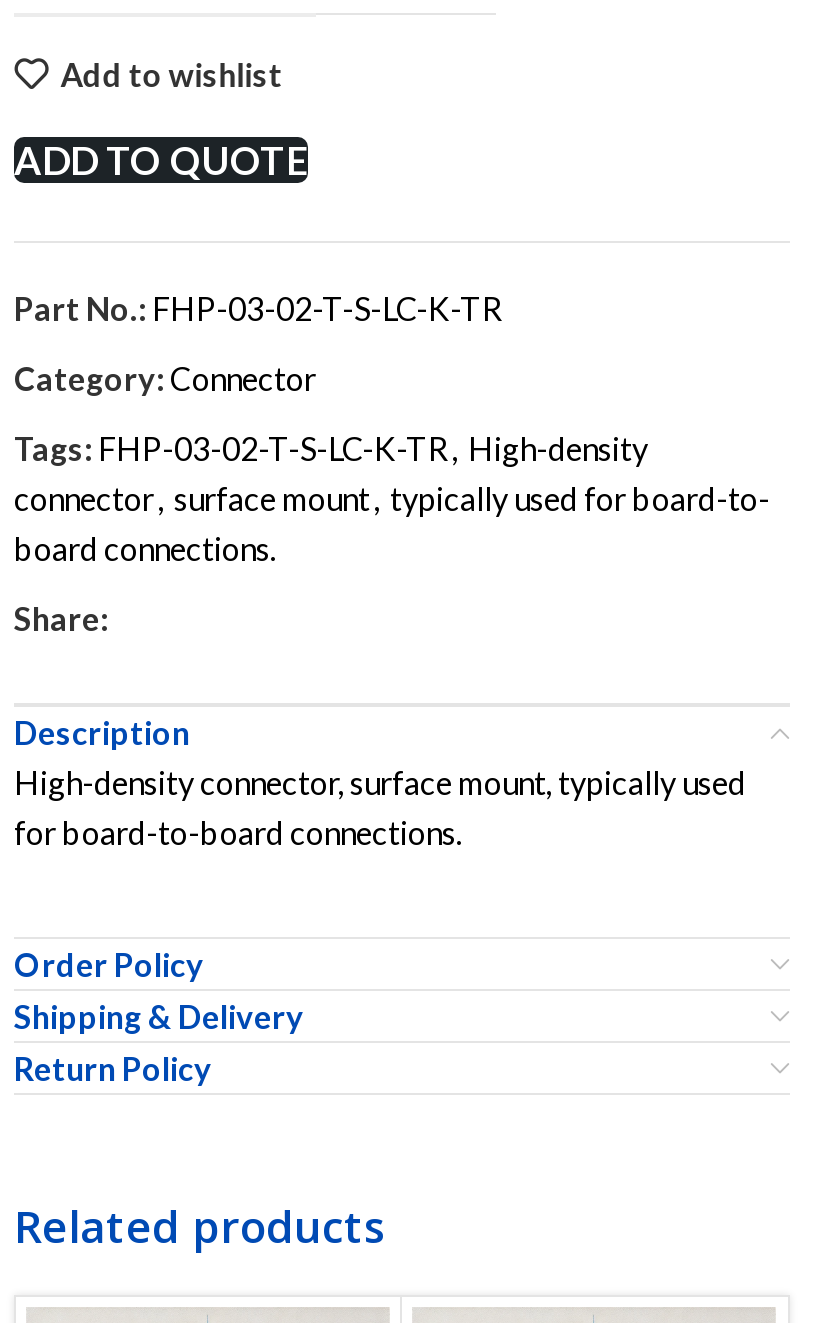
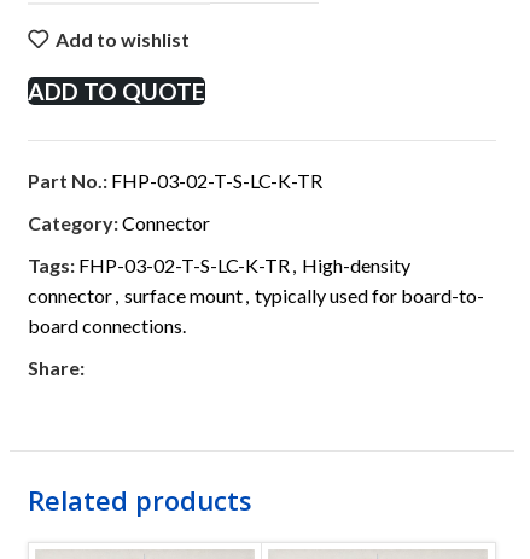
[14,713,746,1087] Description | High-density connector, surface mount, typically used | for board-to-board connections. | Order Policy | Shipping & Delivery | Return Policy -> none

